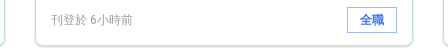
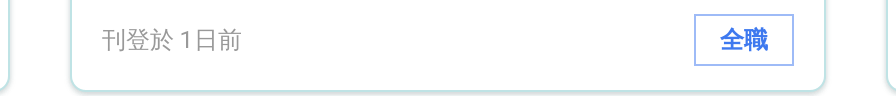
[51,12,133,26] 刊登於 6小時前 -> [102,25,242,53] 刊登於 1日前

